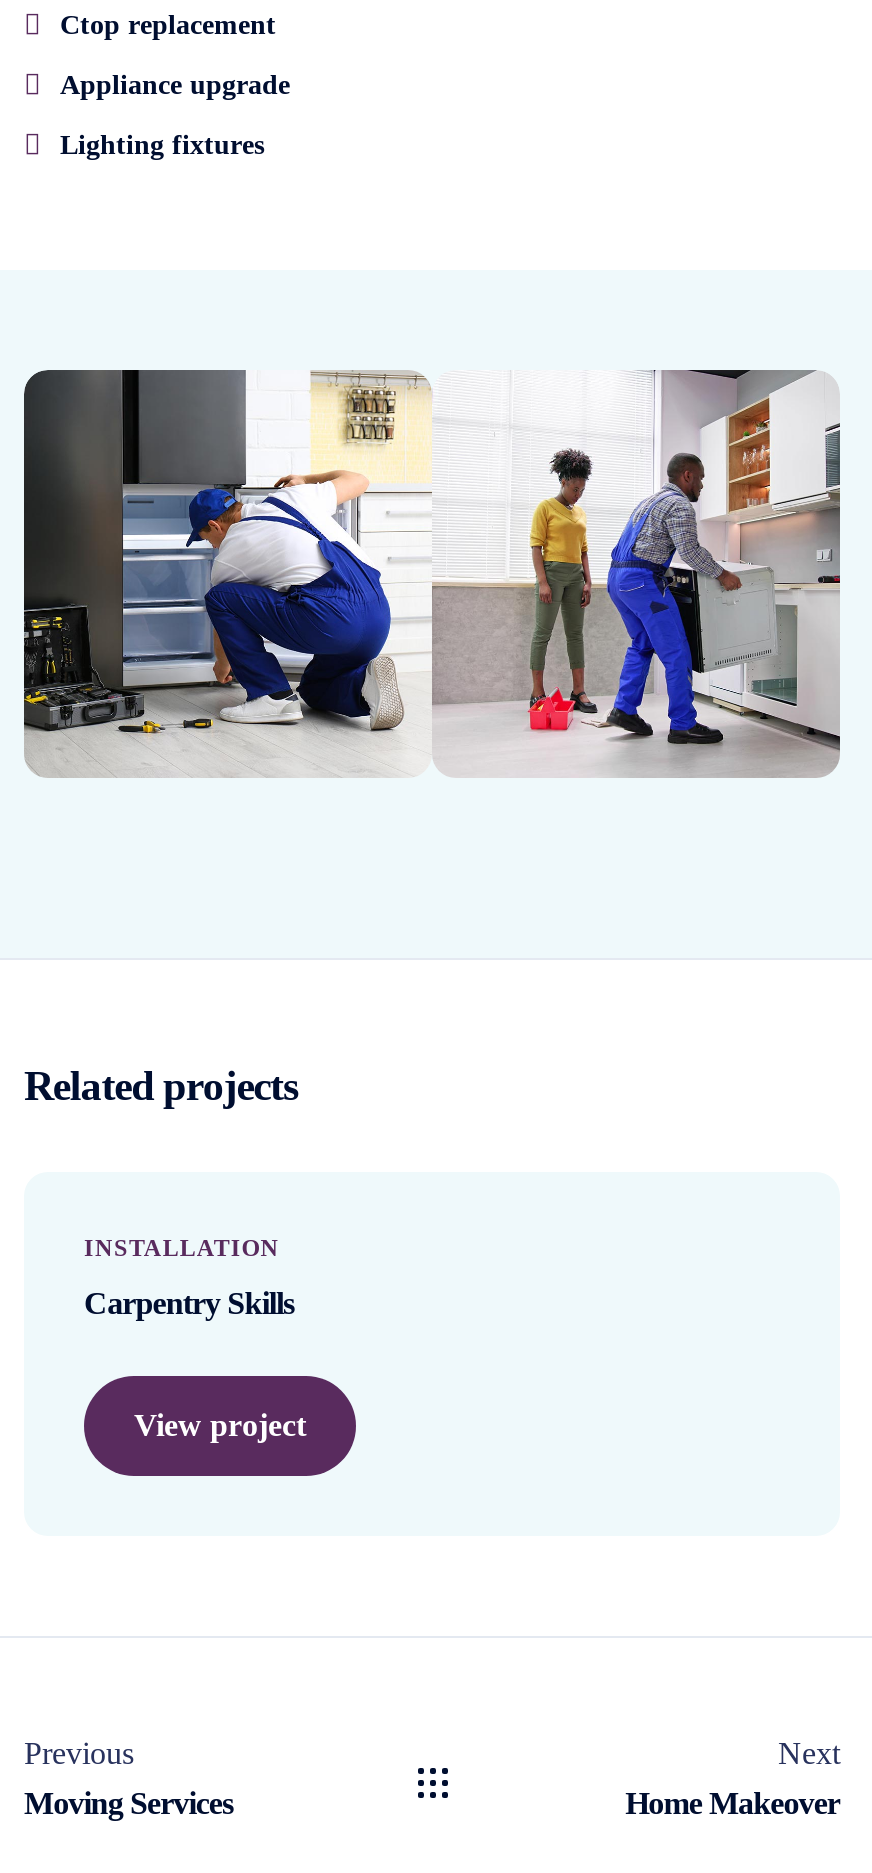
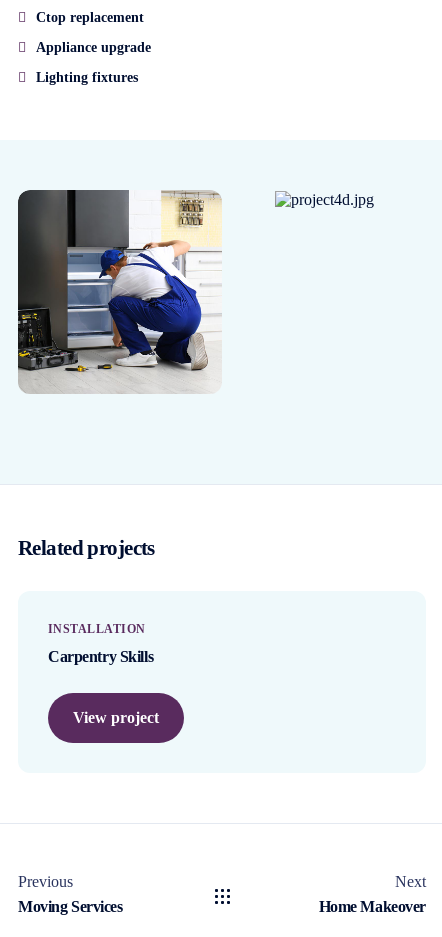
[430,368,842,778] [image] -> none

